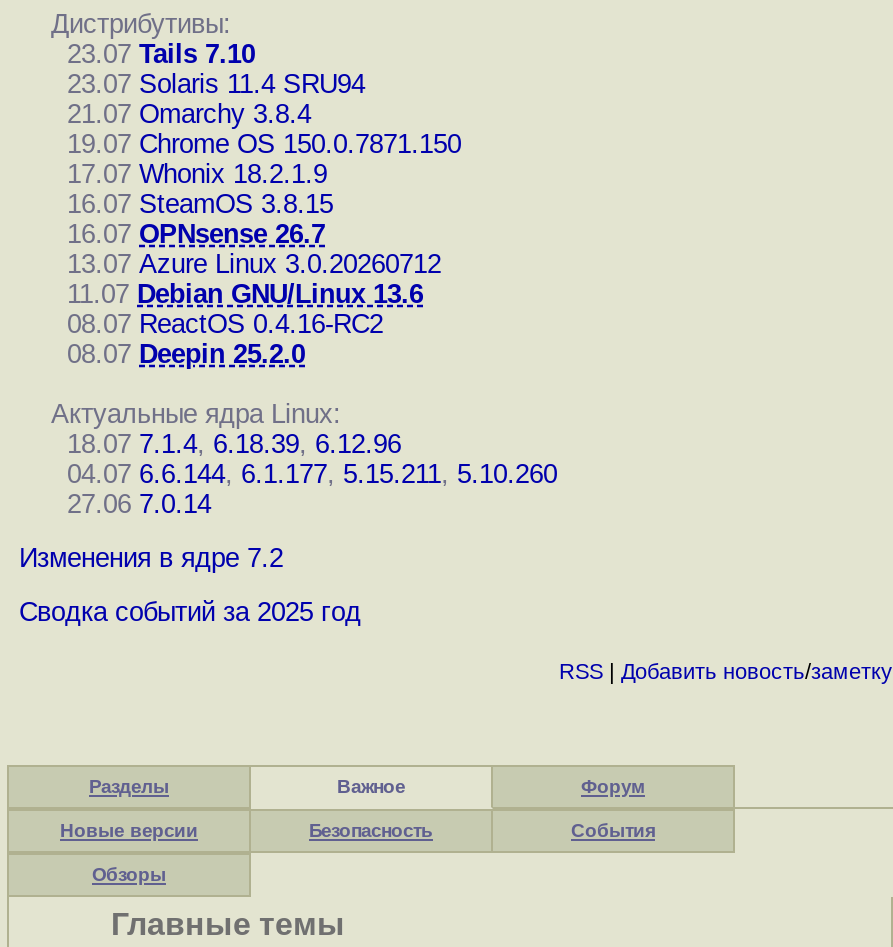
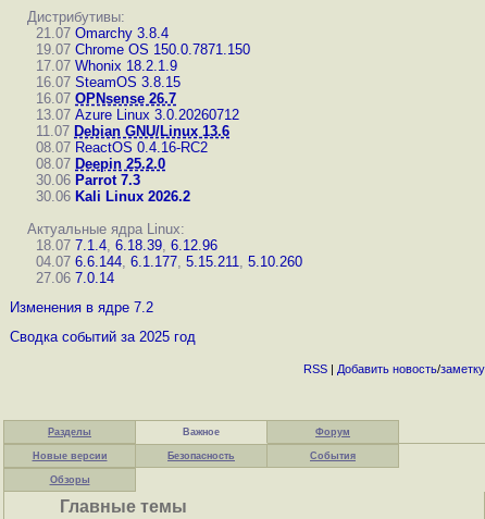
[51,39,365,99] 23.07 Tails 7.10 | 23.07 Solaris 11.4 SRU94 -> none
moved [51,99,461,369] -> [27,25,250,172]: 21.07 Omarchy 3.8.4 | 19.07 Chrome OS 150.0.7871.150 | 17.07 Whonix 18.2.1.9 | ... | 08.07 ReactOS 0.4.16-RC2 | 08.07 Deepin 25.2.0
none -> [27,172,190,205] 30.06 Parrot 7.3 | 30.06 Kali Linux 2026.2

